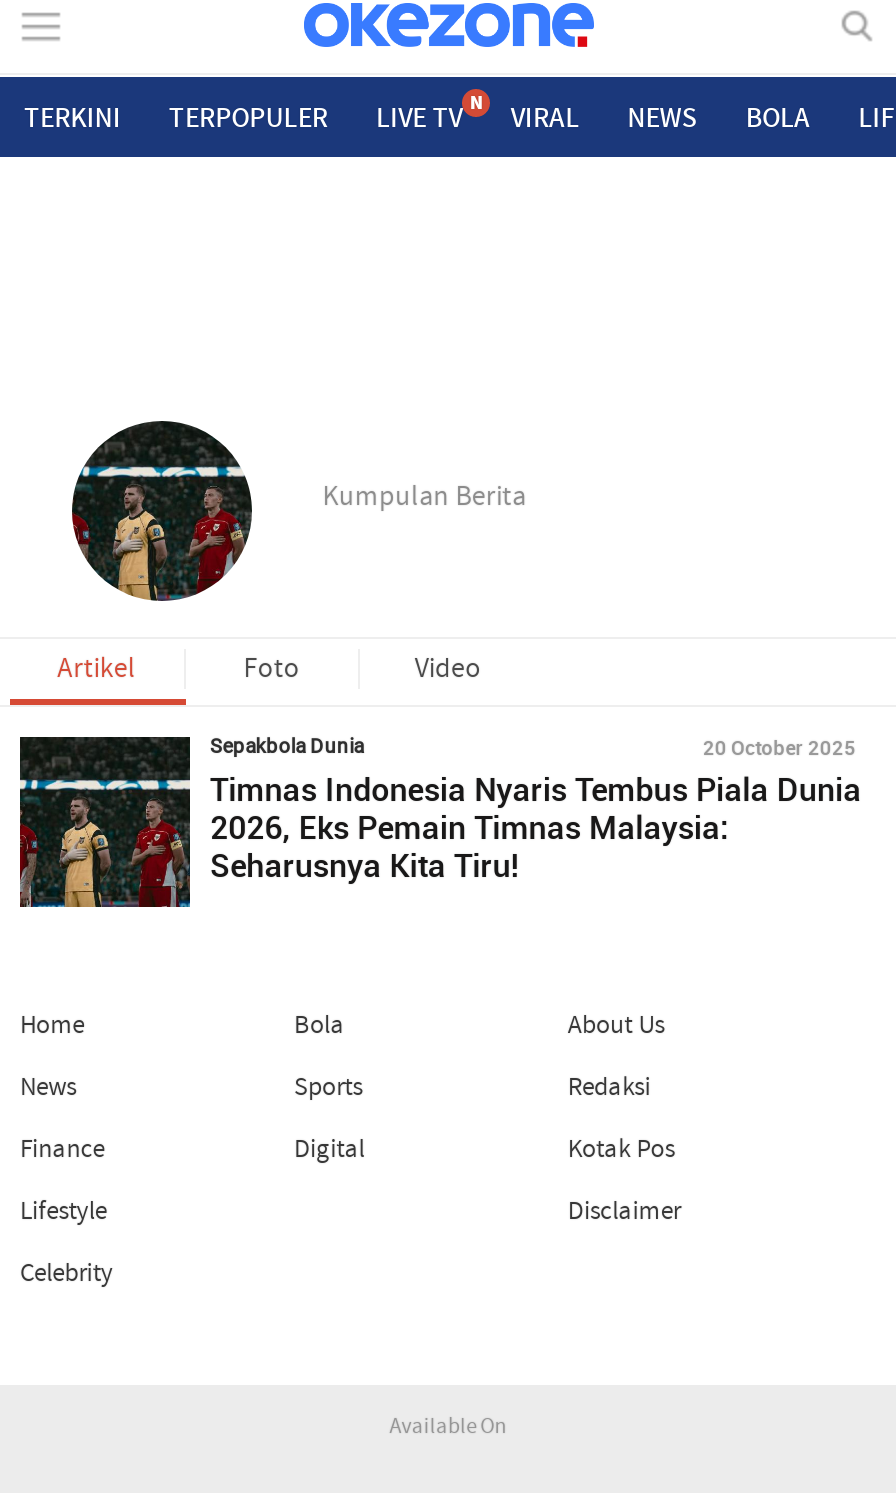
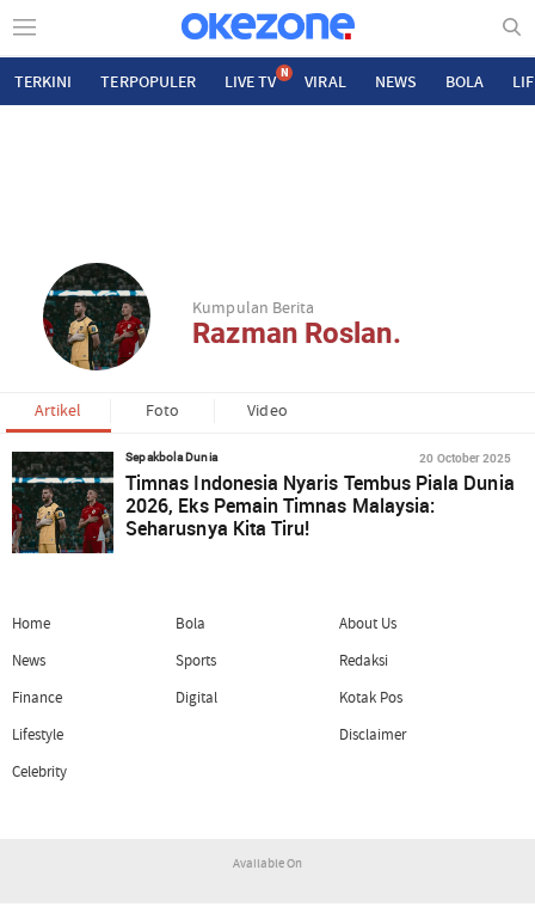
none -> [193,317,401,350] Razman Roslan.

